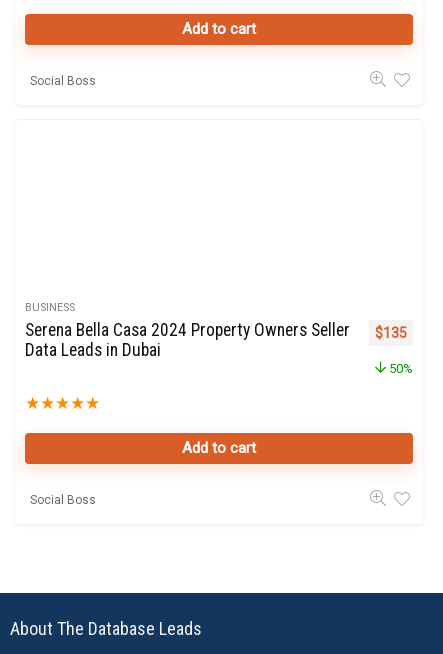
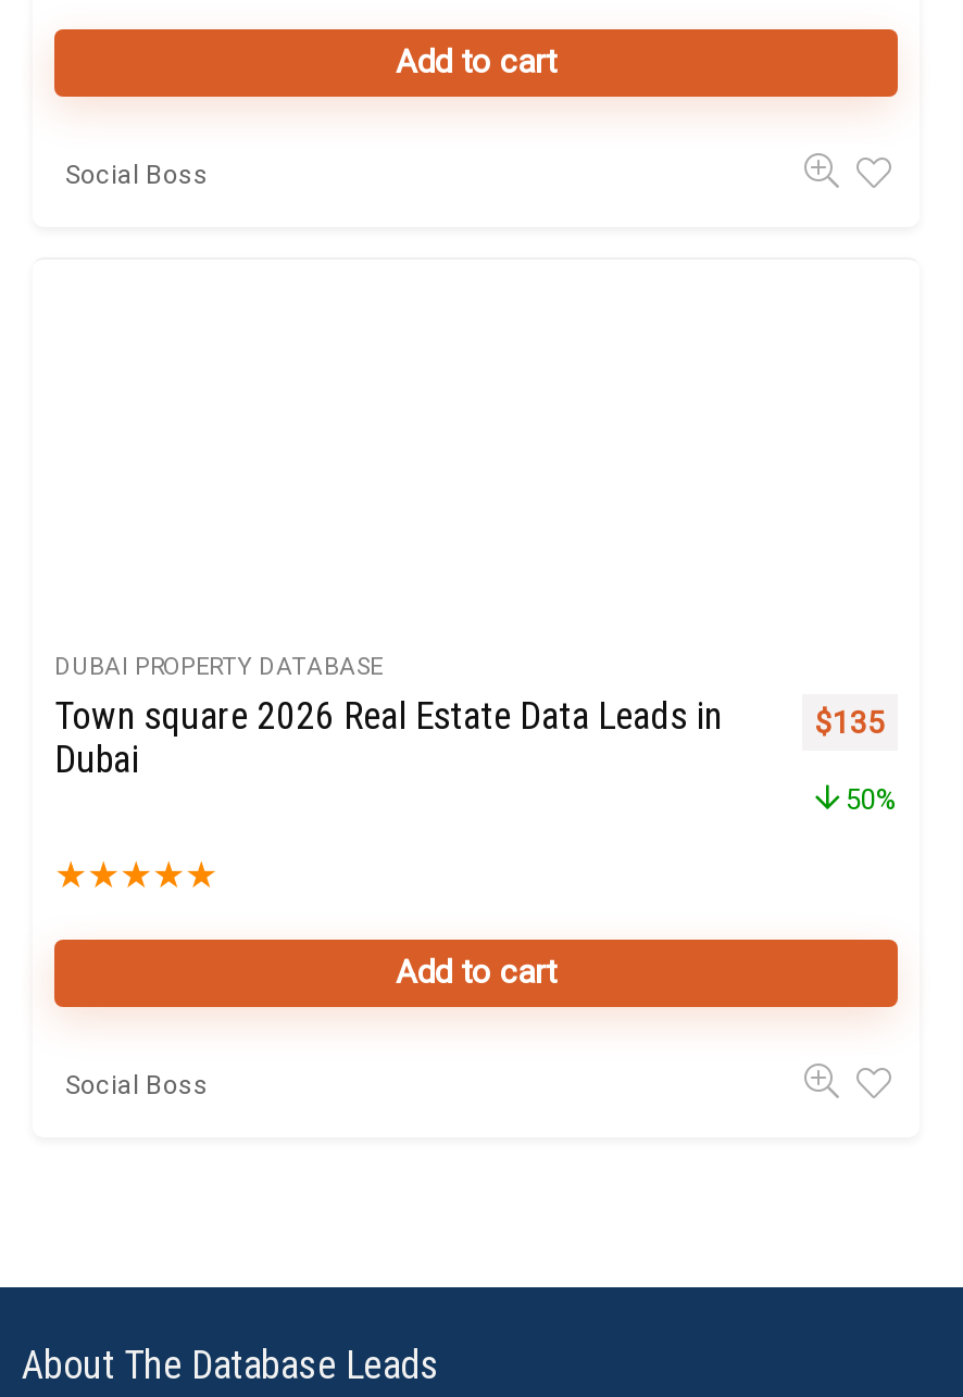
[25,301,350,360] BUSINESS | Serena Bella Casa 2024 Property Owners Seller | Data Leads in Dubai -> [54,653,520,781] DUBAI PROPERTY DATABASE | Town square 2026 Real Estate Data Leads in | Dubai

